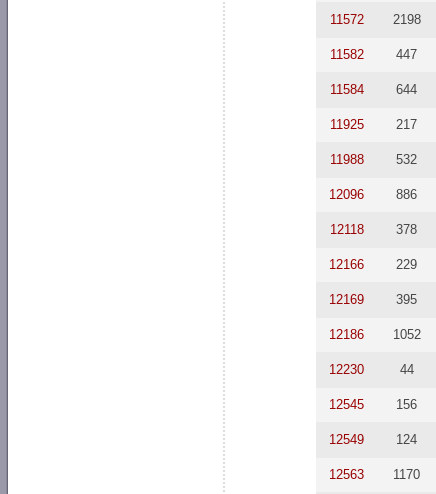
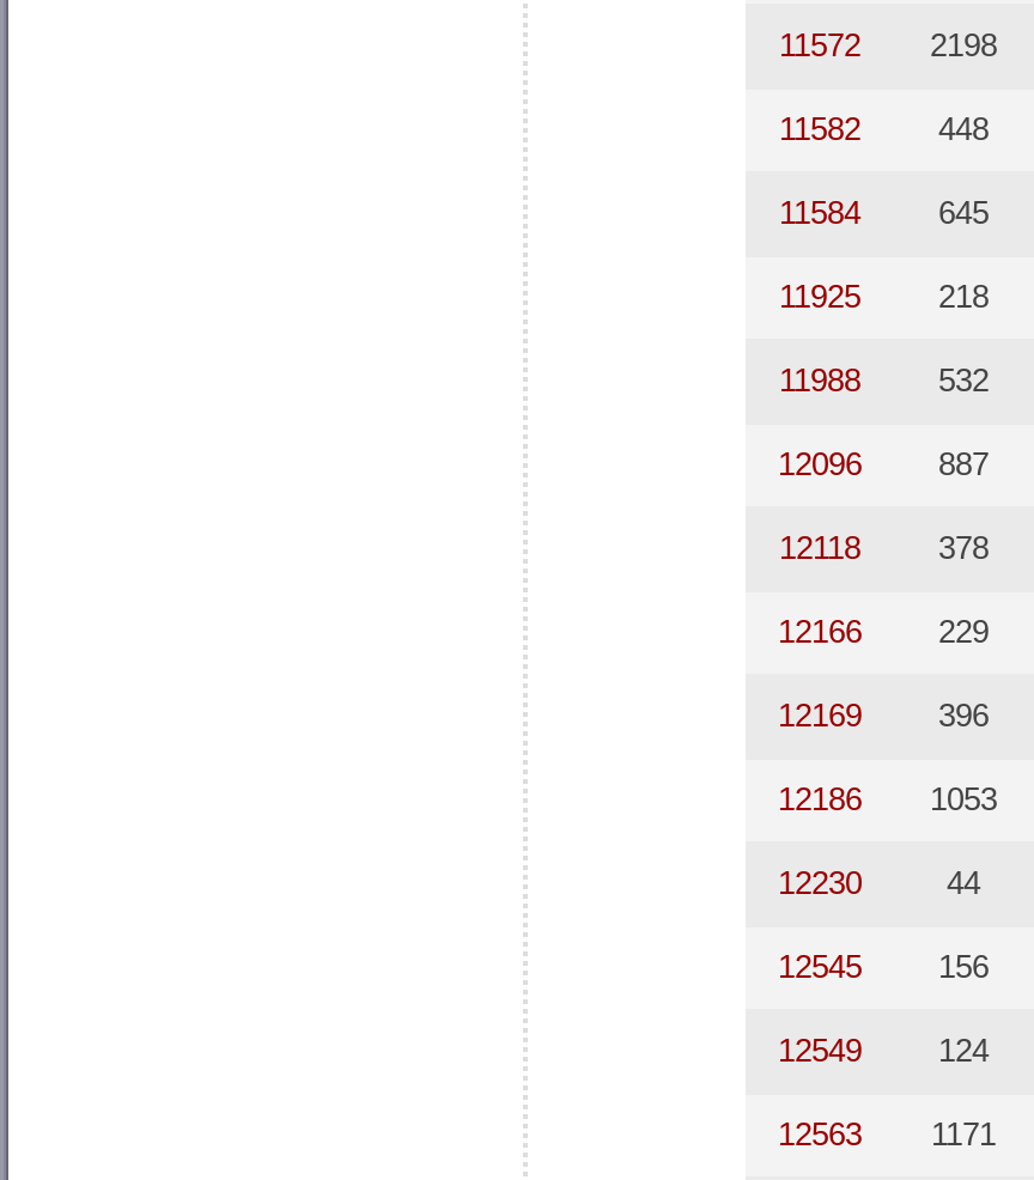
[396,47,417,62] 447 -> [938,112,989,148] 448
[396,82,417,97] 644 -> [938,196,989,232] 645
[396,117,417,132] 217 -> [938,280,989,315] 218
[396,187,417,202] 886 -> [938,447,989,483] 887
[396,292,417,307] 395 -> [938,698,989,734] 396
[329,327,421,342] 12186 1052 -> [778,782,997,818] 12186 1053
[329,467,420,482] 12563 1170 -> [778,1117,996,1153] 12563 1171

